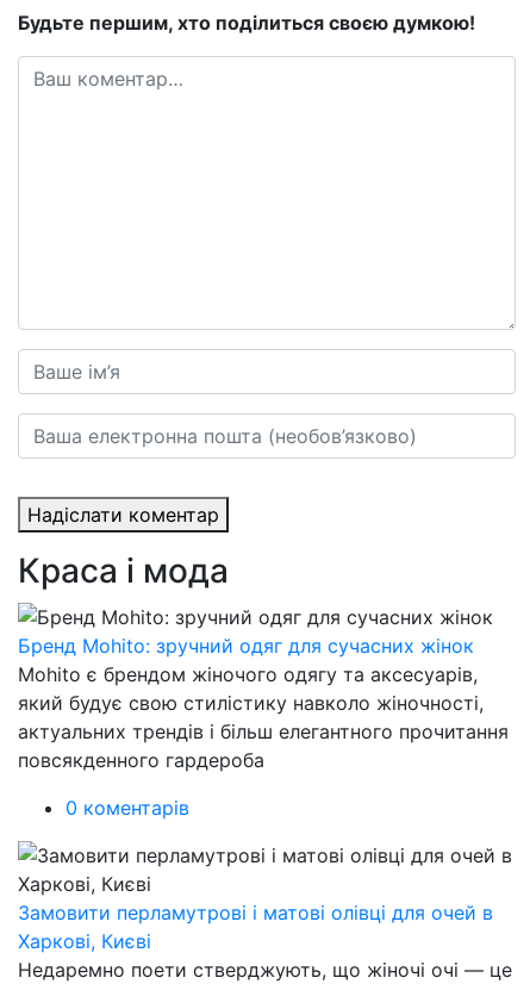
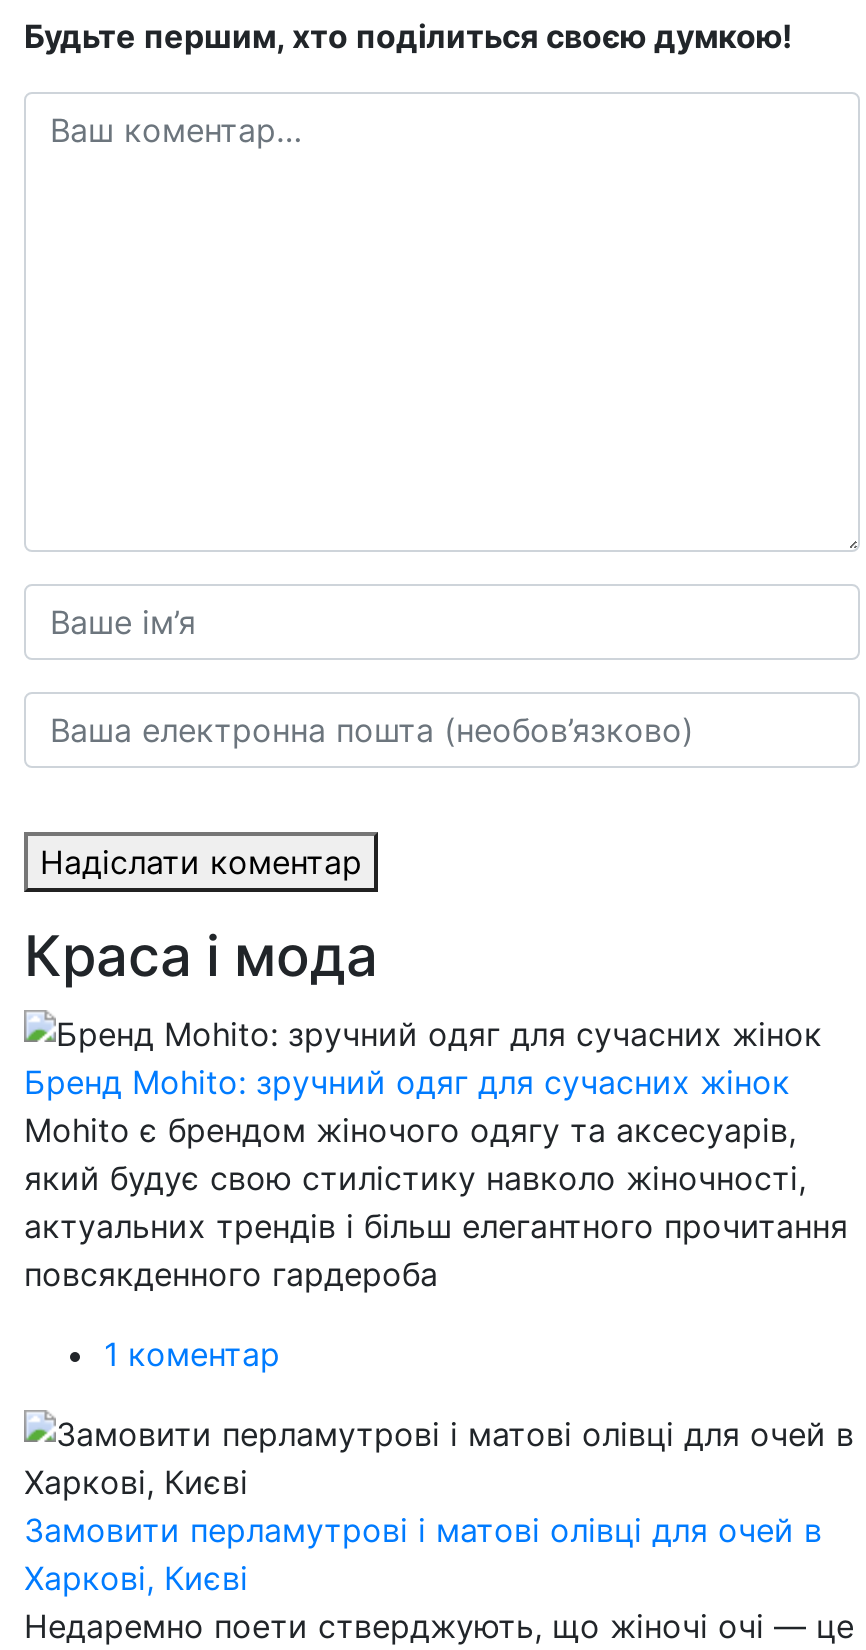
[66,796,189,819] 0 коментарів -> [104,1334,280,1374] 1 коментар

